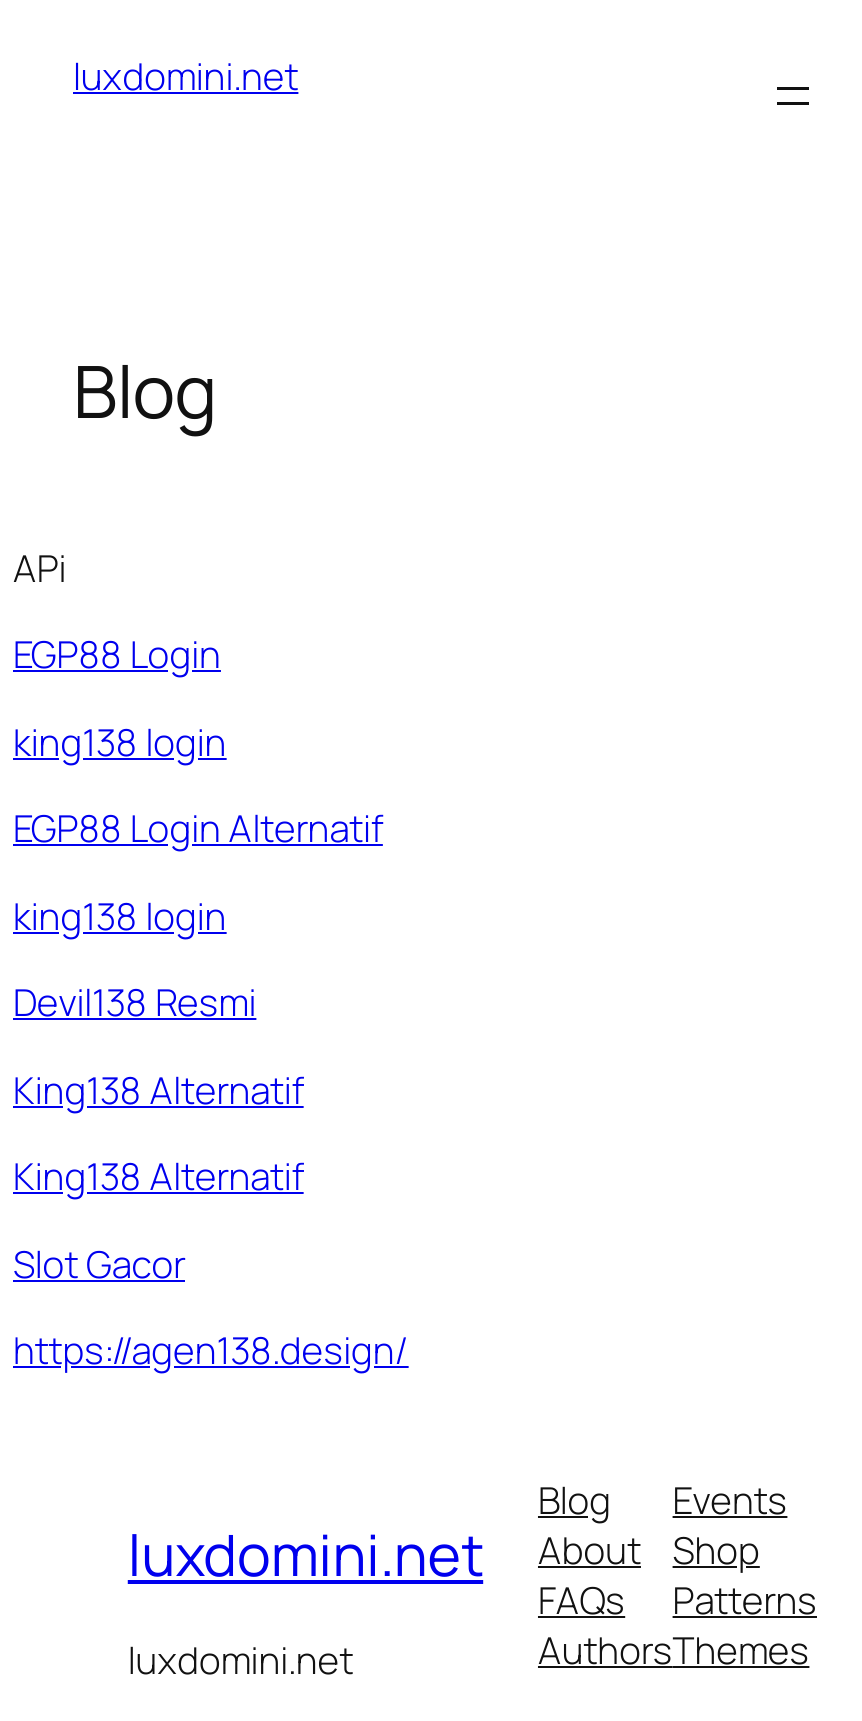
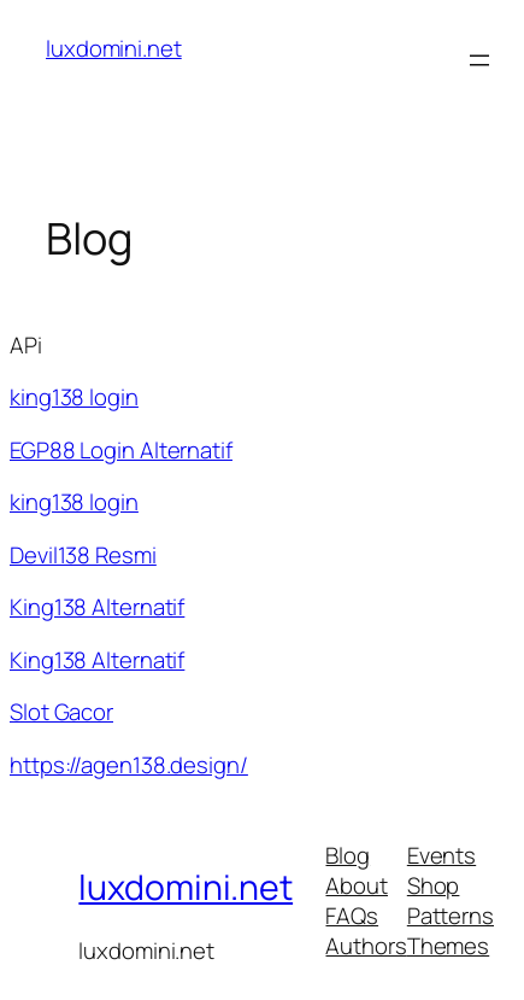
[13,629,221,681] EGP88 Login -> none

